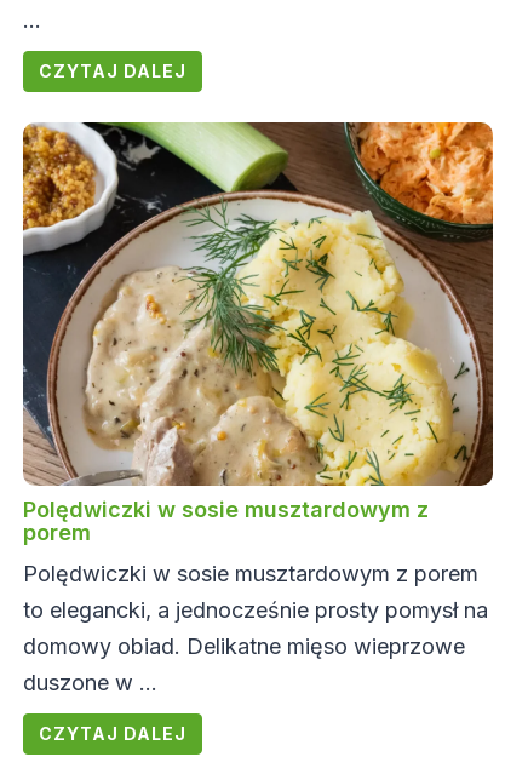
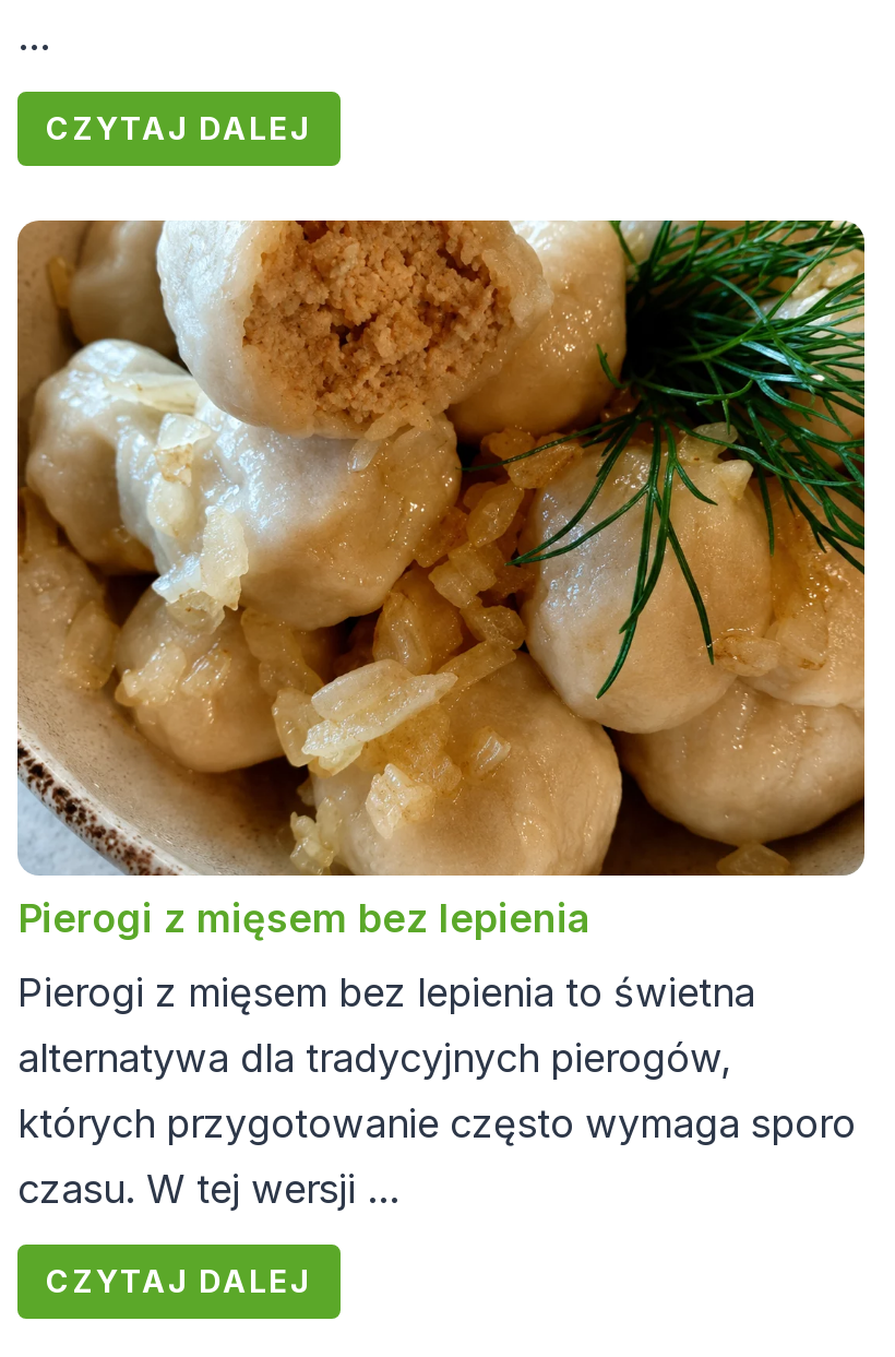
[22,121,494,546] [image] | Polędwiczki w sosie musztardowym z | porem -> [15,218,867,942] [image] | Pierogi z mięsem bez lepienia
[23,561,488,696] Polędwiczki w sosie musztardowym z porem | to elegancki, a jednocześnie prosty pomysł na | domowy obiad. Delikatne mięso wieprzowe | duszone w ... -> [17,970,856,1213] Pierogi z mięsem bez lepienia to świetna | alternatywa dla tradycyjnych pierogów, | których przygotowanie często wymaga sporo | czasu. W tej wersji ...

